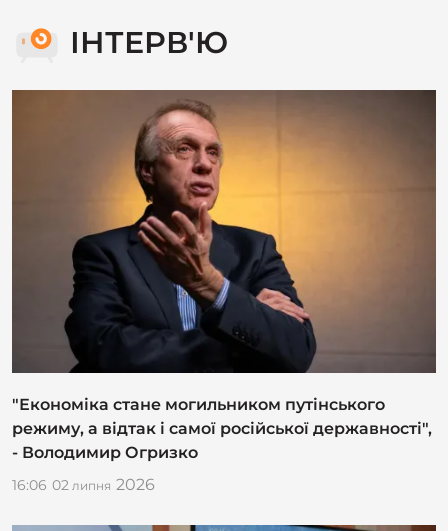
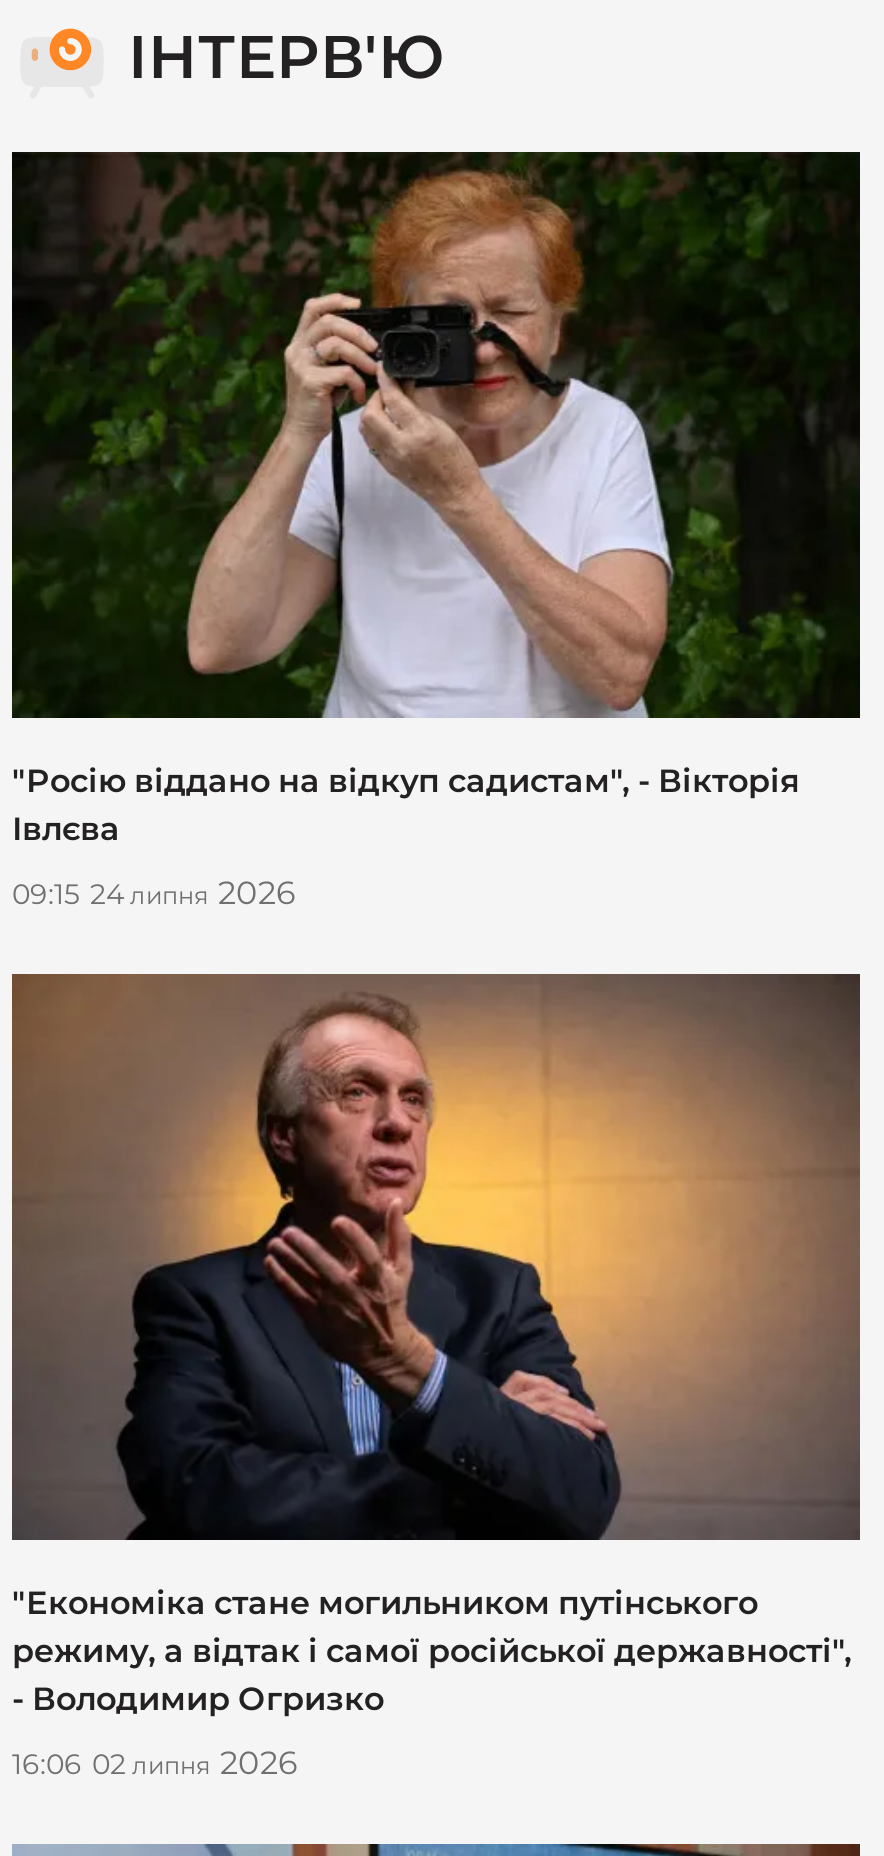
none -> [10,151,862,912] [image] | "Росію віддано на відкуп садистам", - Вікторія | Івлєва | 09:15 24липня 2026

